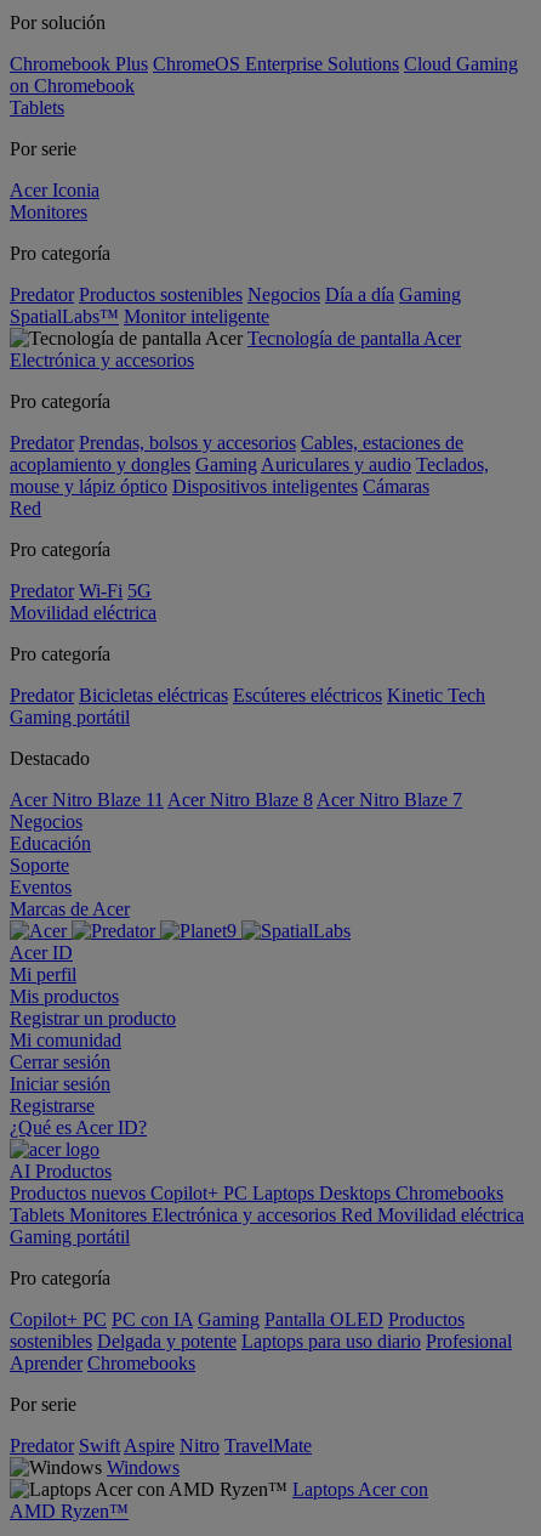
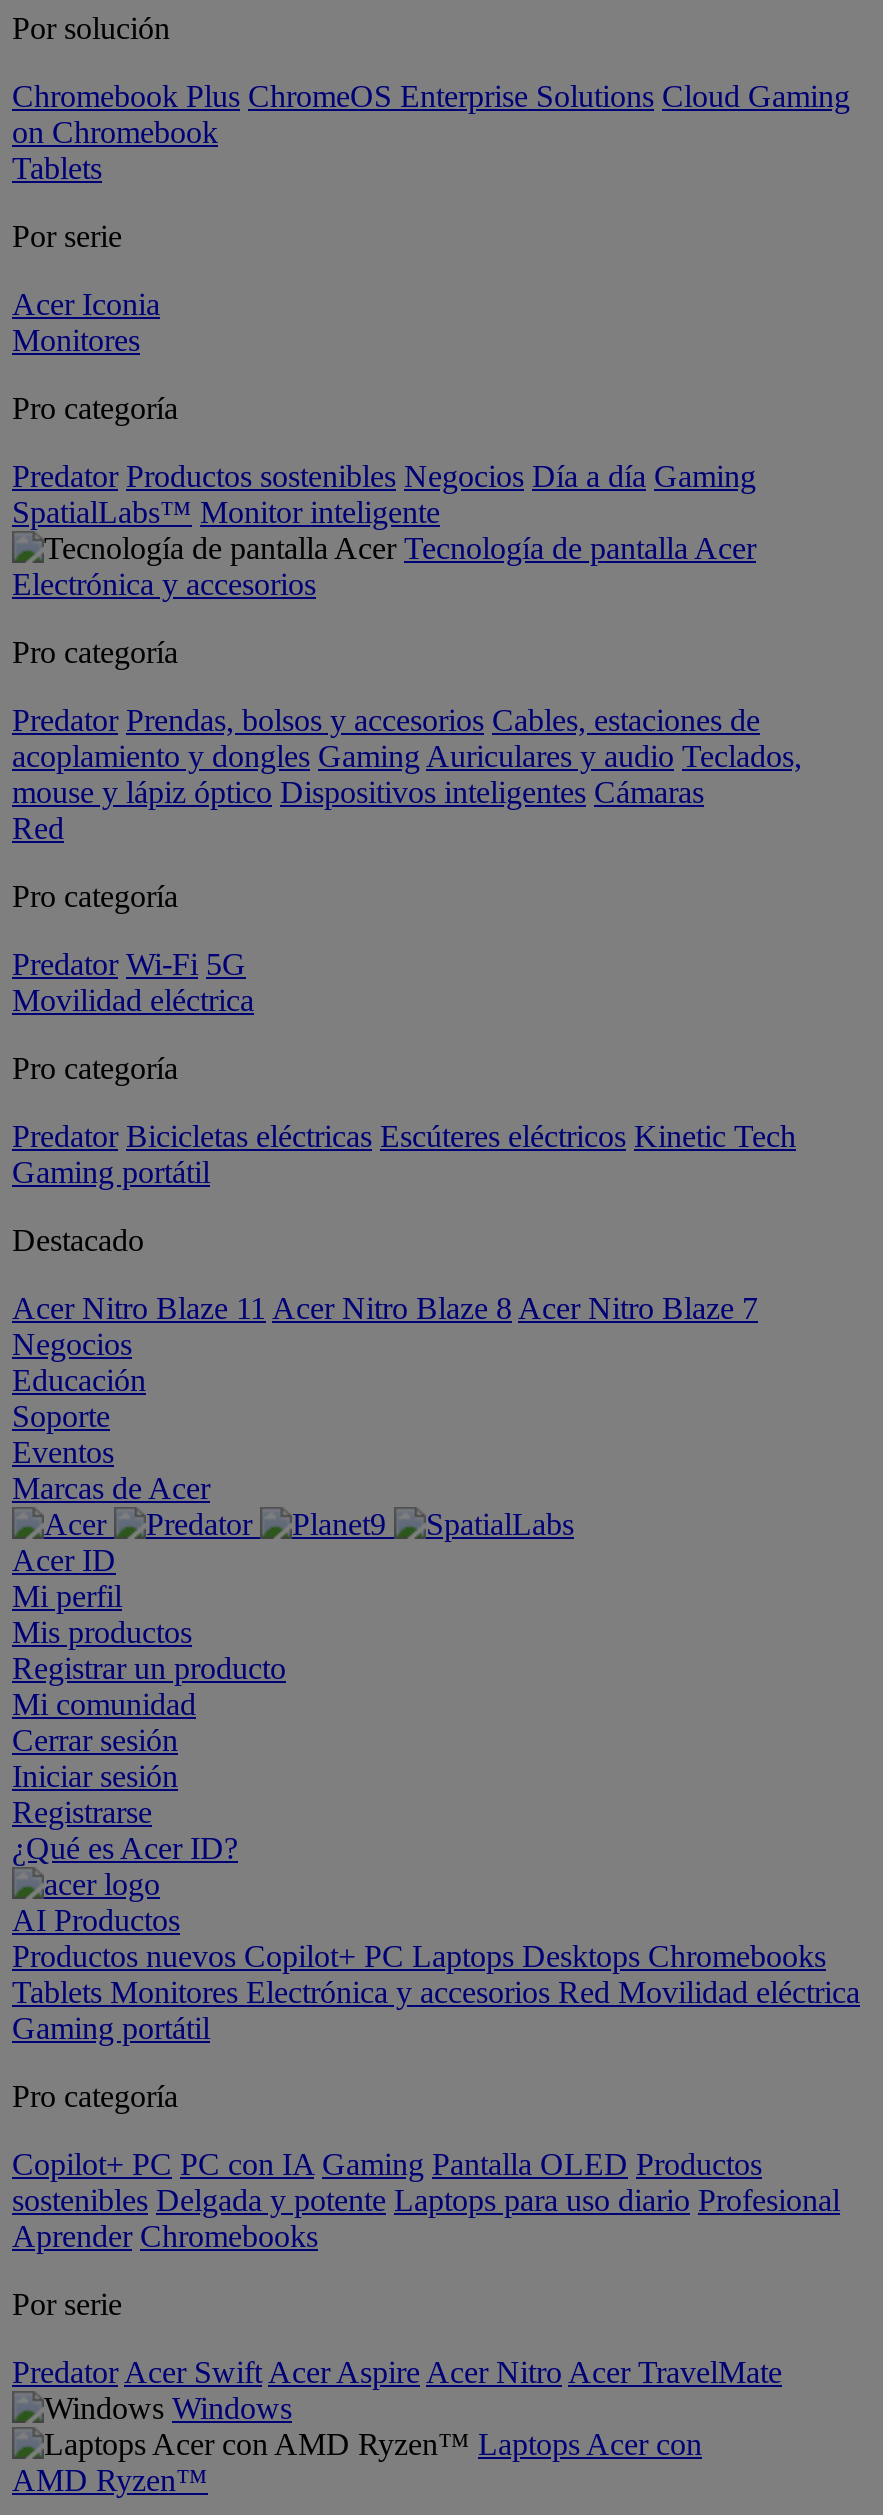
[10,1435,312,1456] Predator Swift Aspire Nitro TravelMate -> [12,2355,782,2389] Predator Acer Swift Acer Aspire Acer Nitro Acer TravelMate

